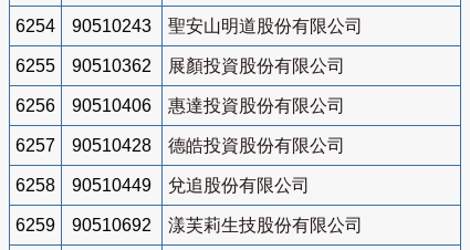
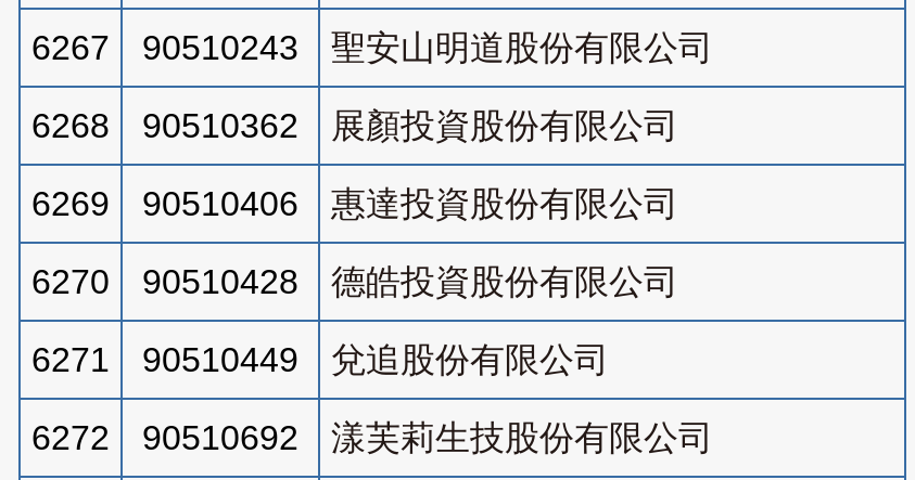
[15,16,363,35] 6254 90510243 聖安山明道股份有限公司 -> [31,29,713,66] 6267 90510243 聖安山明道股份有限公司
[15,56,345,75] 6255 90510362 展顏投資股份有限公司 -> [31,107,678,144] 6268 90510362 展顏投資股份有限公司
[15,96,345,115] 6256 90510406 惠達投資股份有限公司 -> [31,185,678,222] 6269 90510406 惠達投資股份有限公司
[15,136,345,155] 6257 90510428 德皓投資股份有限公司 -> [31,263,678,300] 6270 90510428 德皓投資股份有限公司
[15,176,310,195] 6258 90510449 兌追股份有限公司 -> [31,341,609,378] 6271 90510449 兌追股份有限公司
[15,216,363,234] 6259 90510692 漾芙莉生技股份有限公司 -> [31,419,713,456] 6272 90510692 漾芙莉生技股份有限公司

